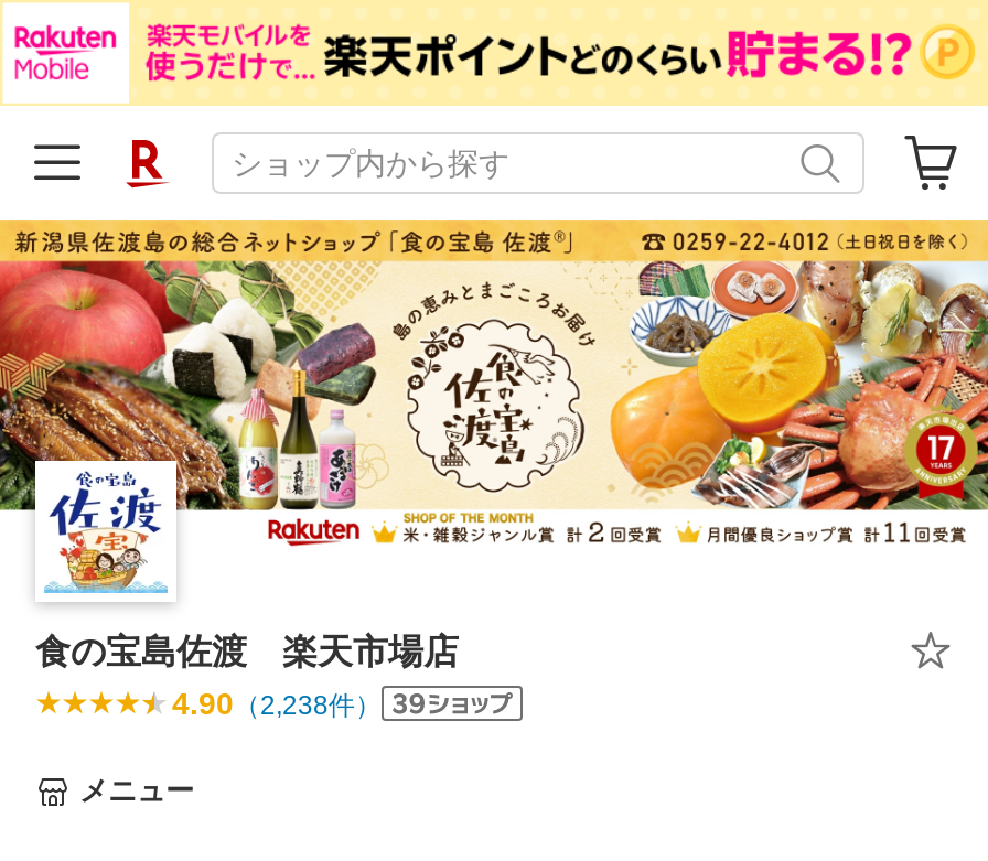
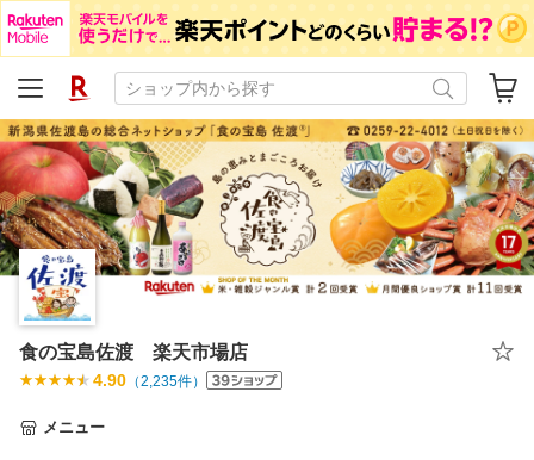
[172,686,382,721] 4.90（2,238件） -> [93,371,206,390] 4.90（2,235件）

